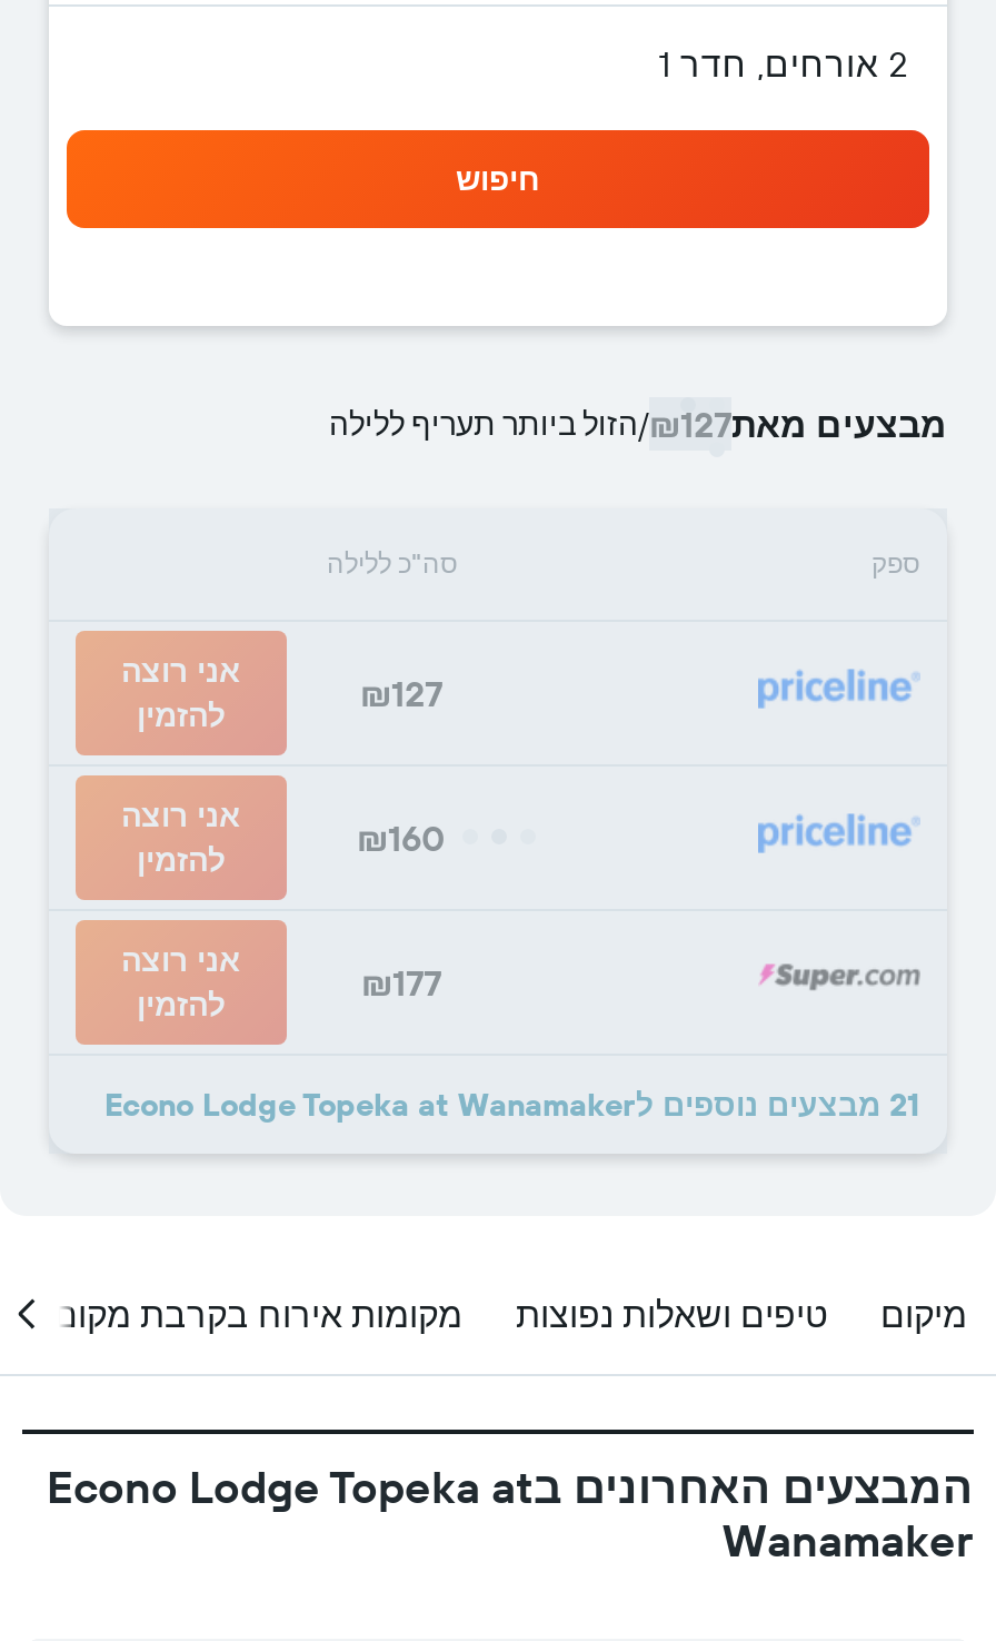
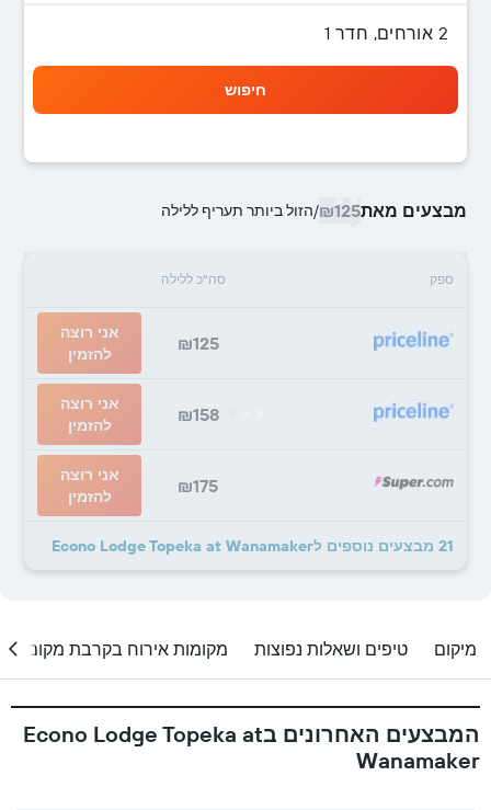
[329,402,947,446] מבצעים מאת₪127/הזול ביותר תעריף ללילה -> [161,199,467,221] מבצעים מאת₪125/הזול ביותר תעריף ללילה
[360,671,442,715] ₪127 -> [177,332,219,354] ₪125
[357,815,446,860] ₪160 -> [177,403,219,425] ₪158
[361,960,441,1005] ₪177 -> [178,475,218,497] ₪175

